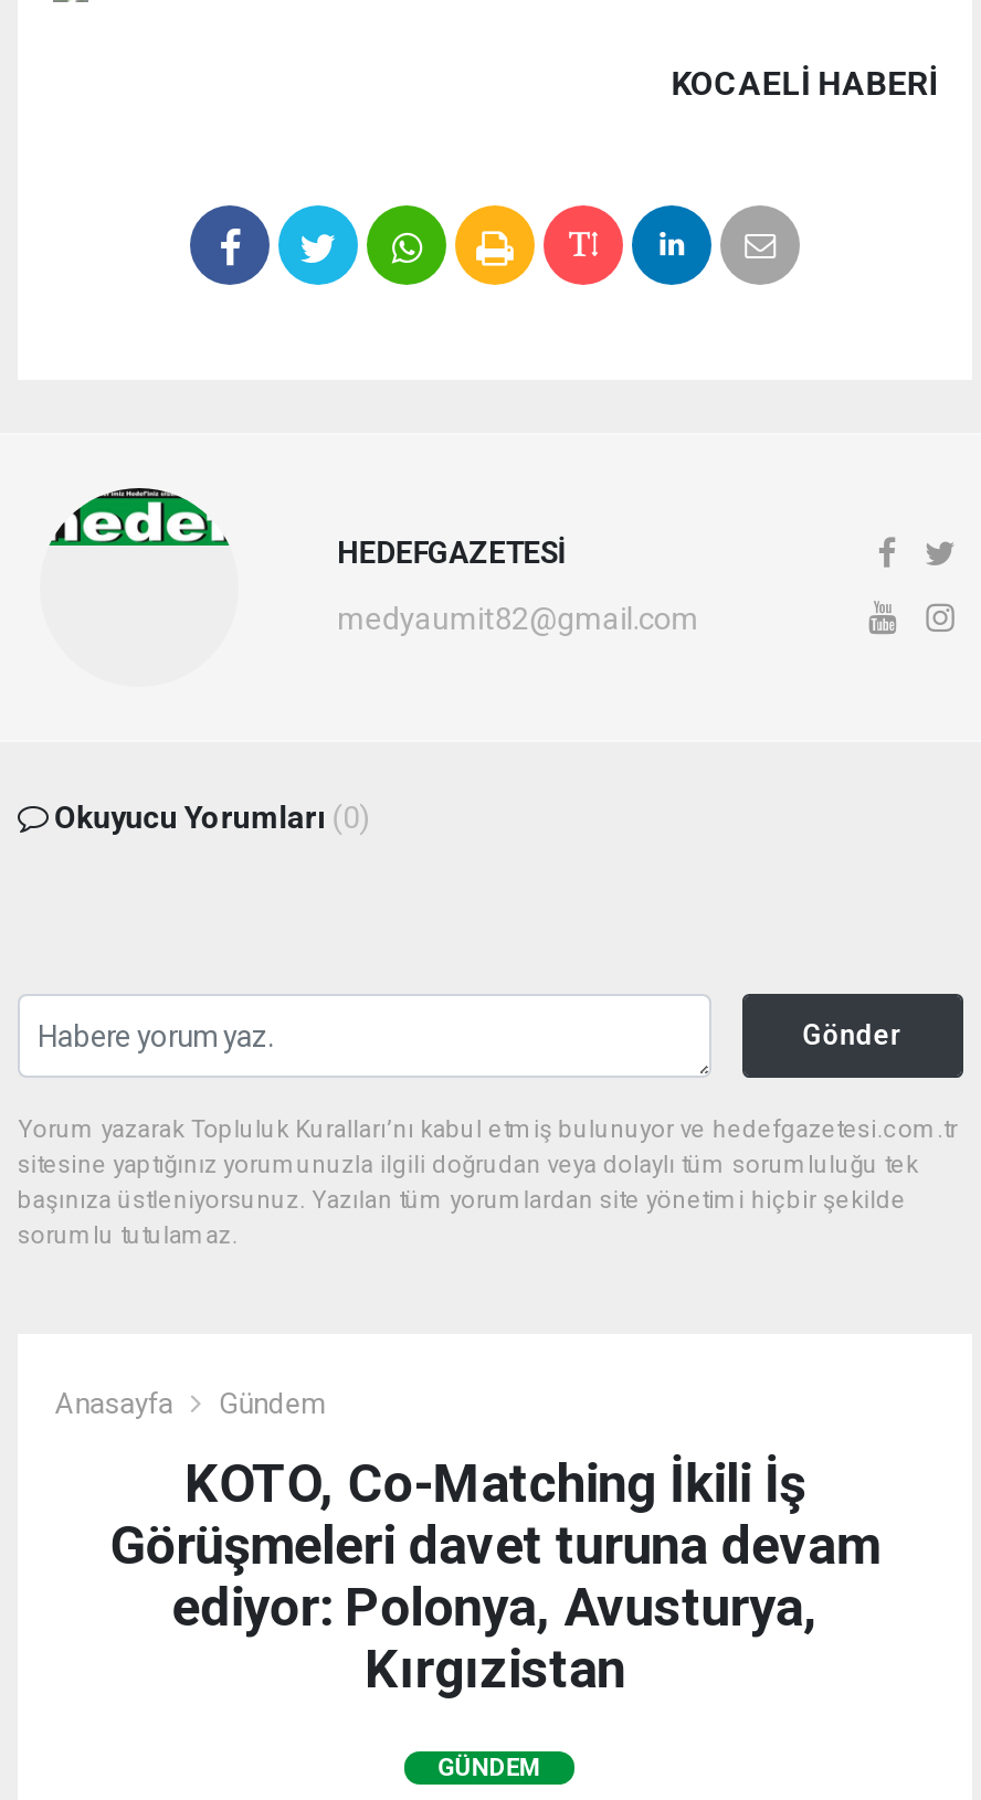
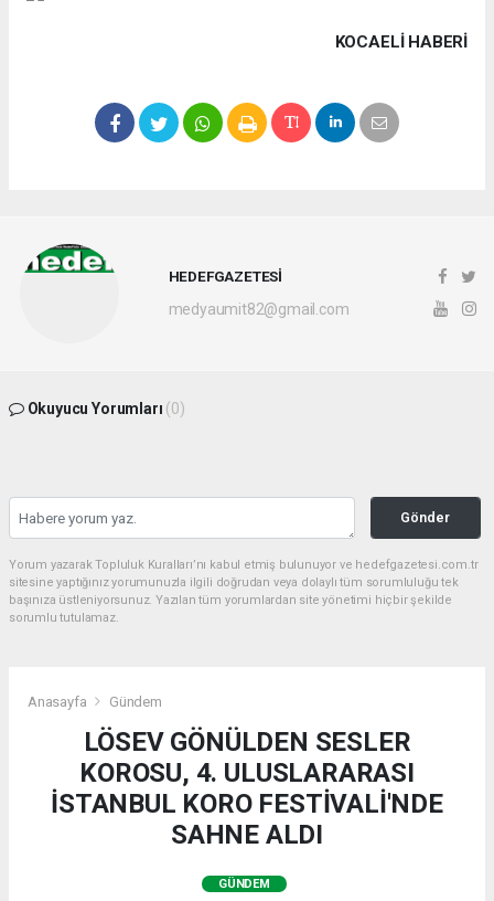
[110,1454,880,1701] KOTO, Co-Matching İkili İş | Görüşmeleri davet turuna devam | ediyor: Polonya, Avusturya, | Kırgızistan -> [51,727,443,850] LÖSEV GÖNÜLDEN SESLER | KOROSU, 4. ULUSLARARASI | İSTANBUL KORO FESTİVALİ'NDE | SAHNE ALDI

